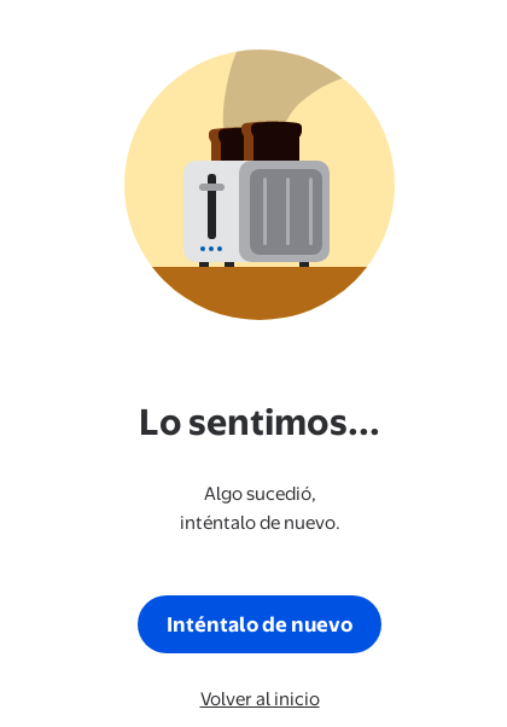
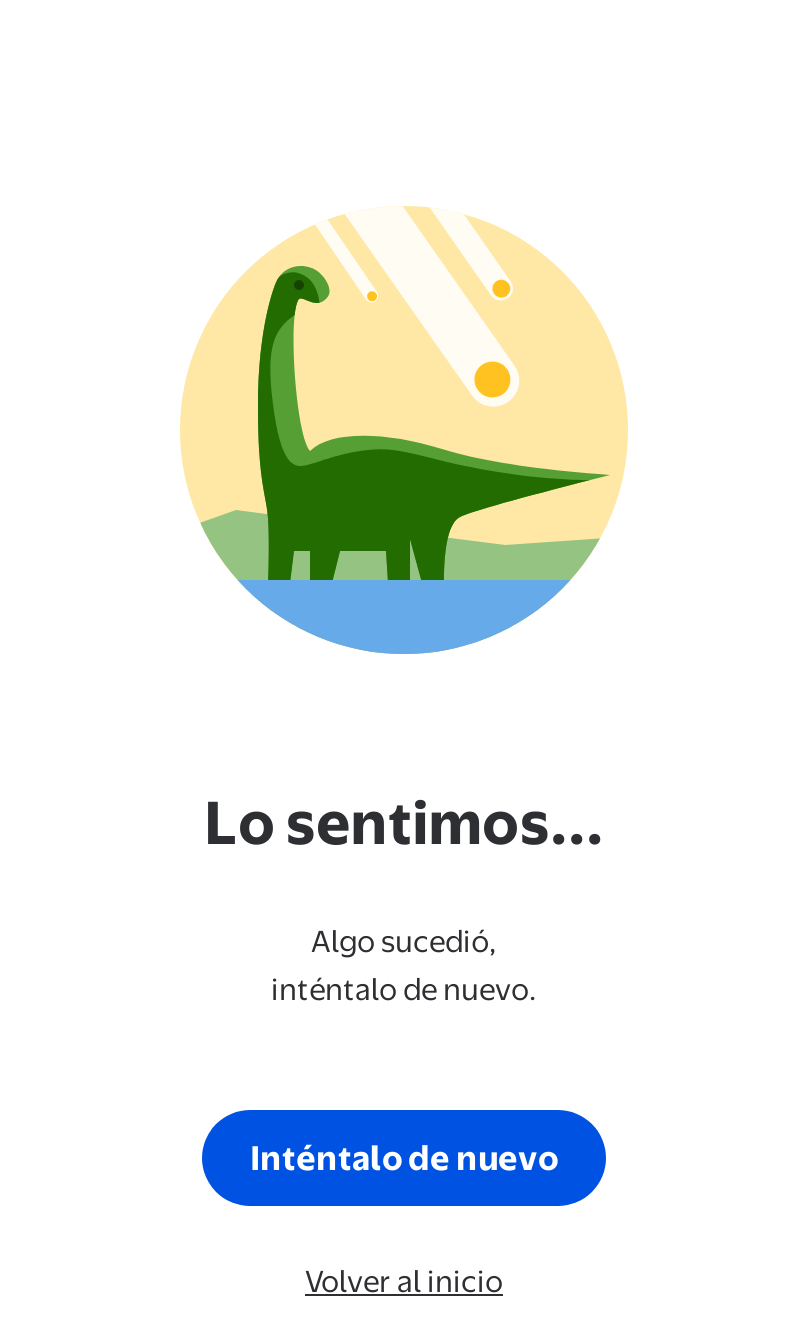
[138,50,379,321] [image] -> [200,208,608,656] [image]

